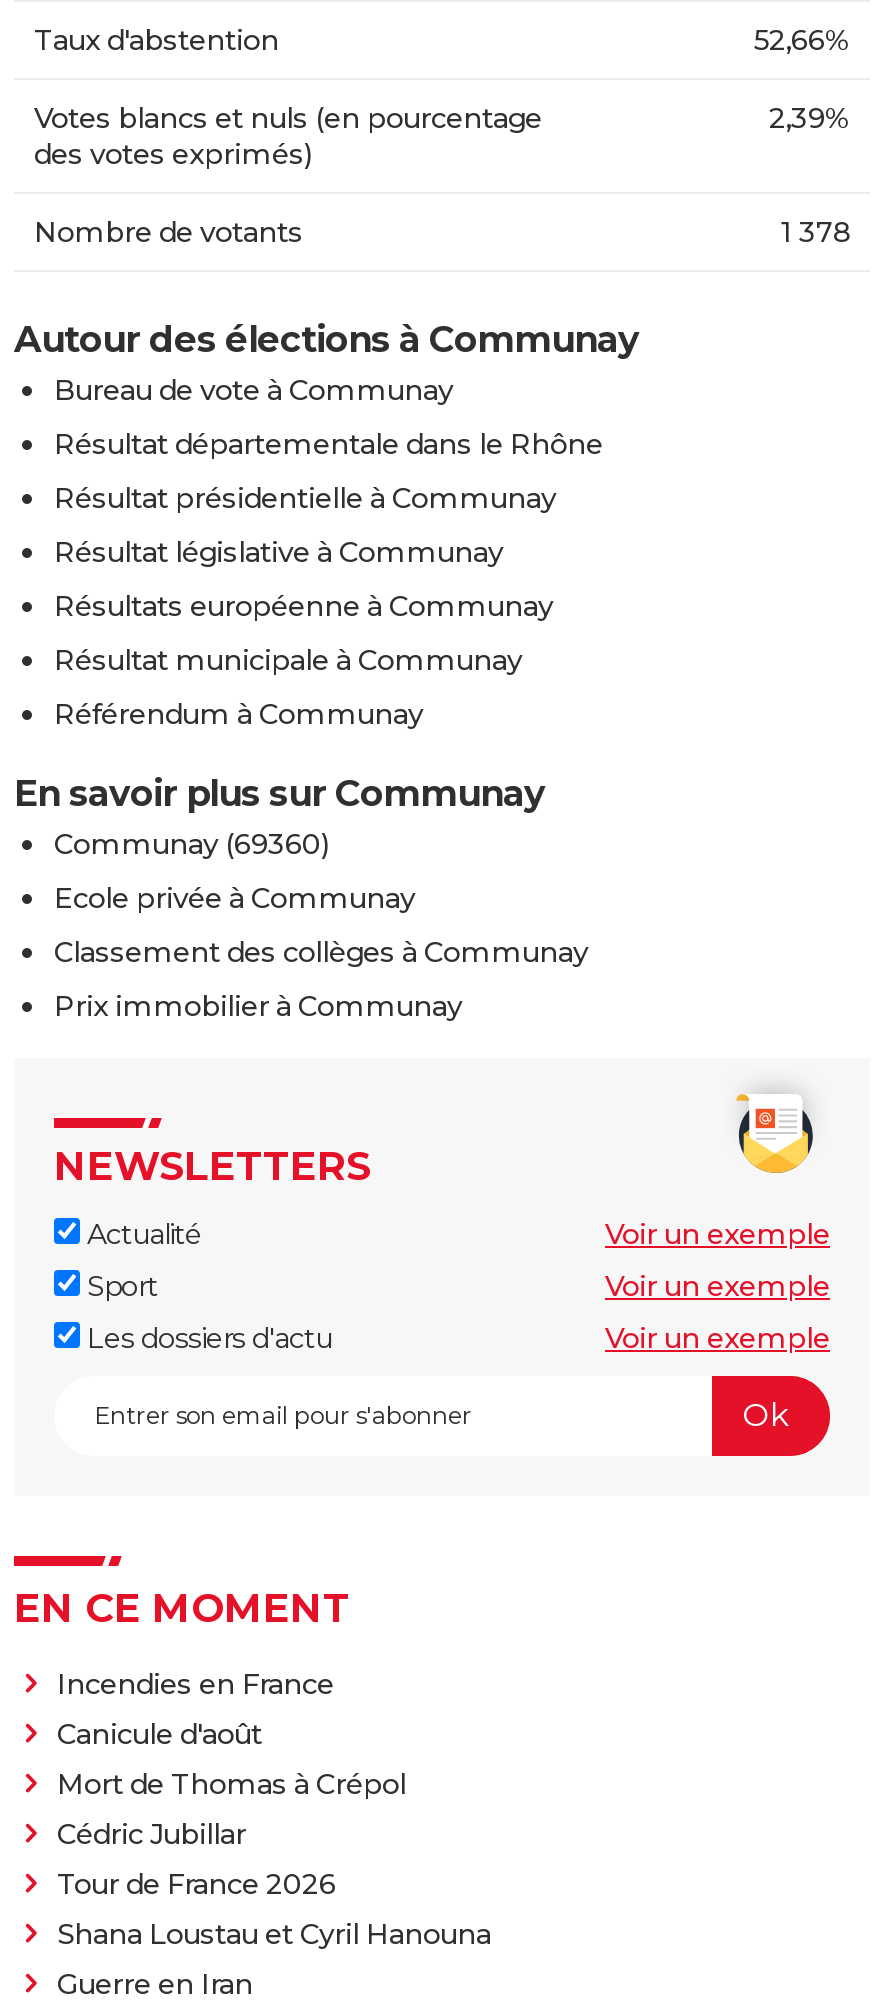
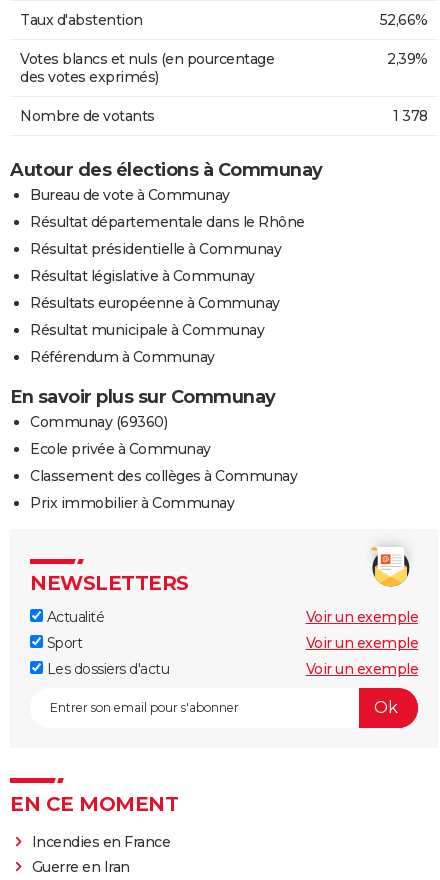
[57,1715,491,1951] Canicule d'août | Mort de Thomas à Crépol | Cédric Jubillar | Tour de France 2026 | Shana Loustau et Cyril Hanouna -> none

